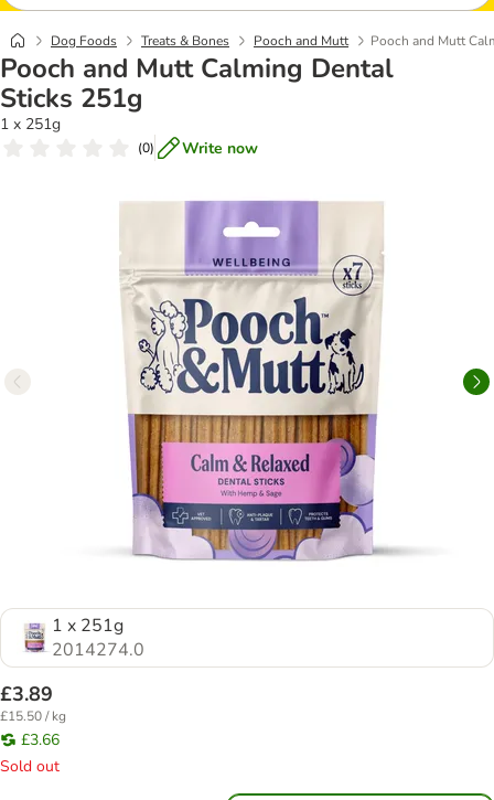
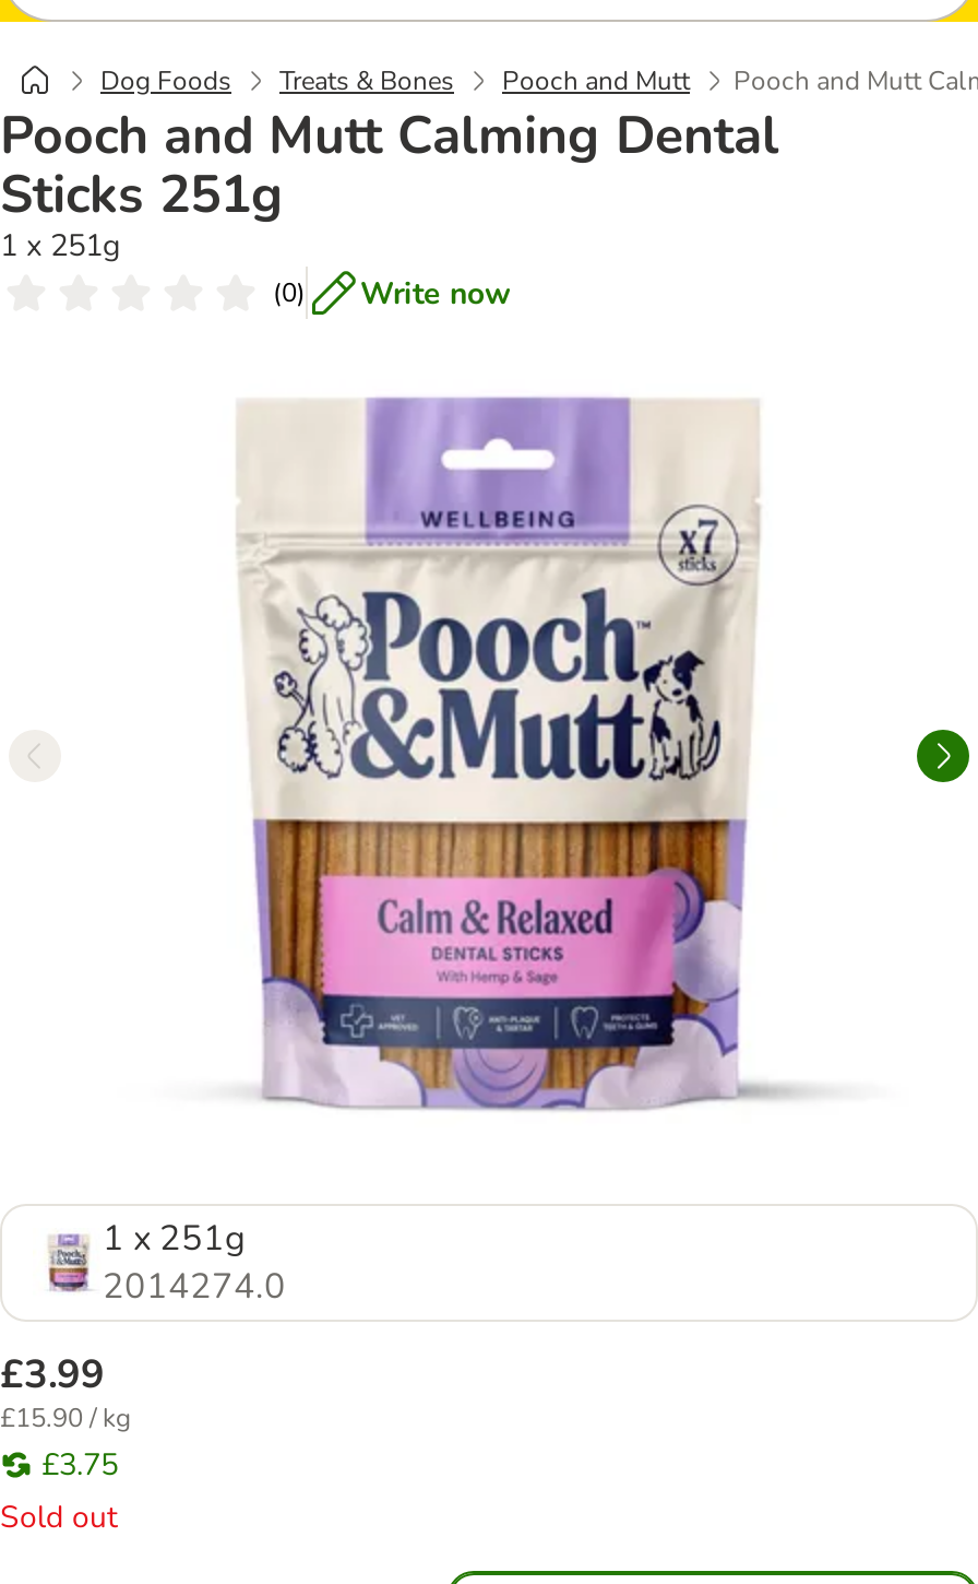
[0,681,53,707] £3.89 -> [0,1348,105,1400] £3.99
[0,707,66,725] £15.50 / kg -> [0,1400,131,1435] £15.90 / kg
[21,729,60,750] £3.66 -> [41,1444,118,1486] £3.75

